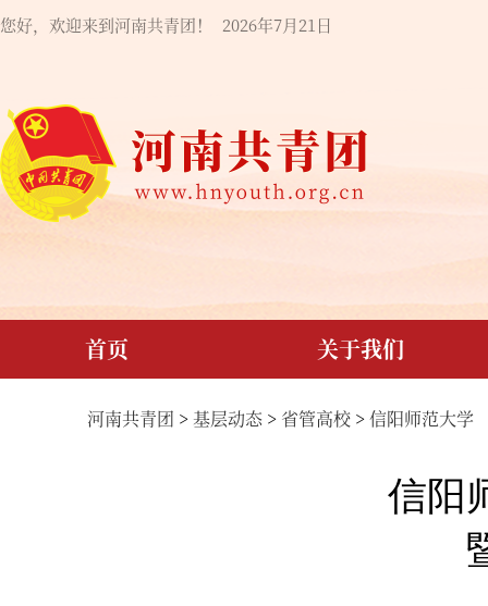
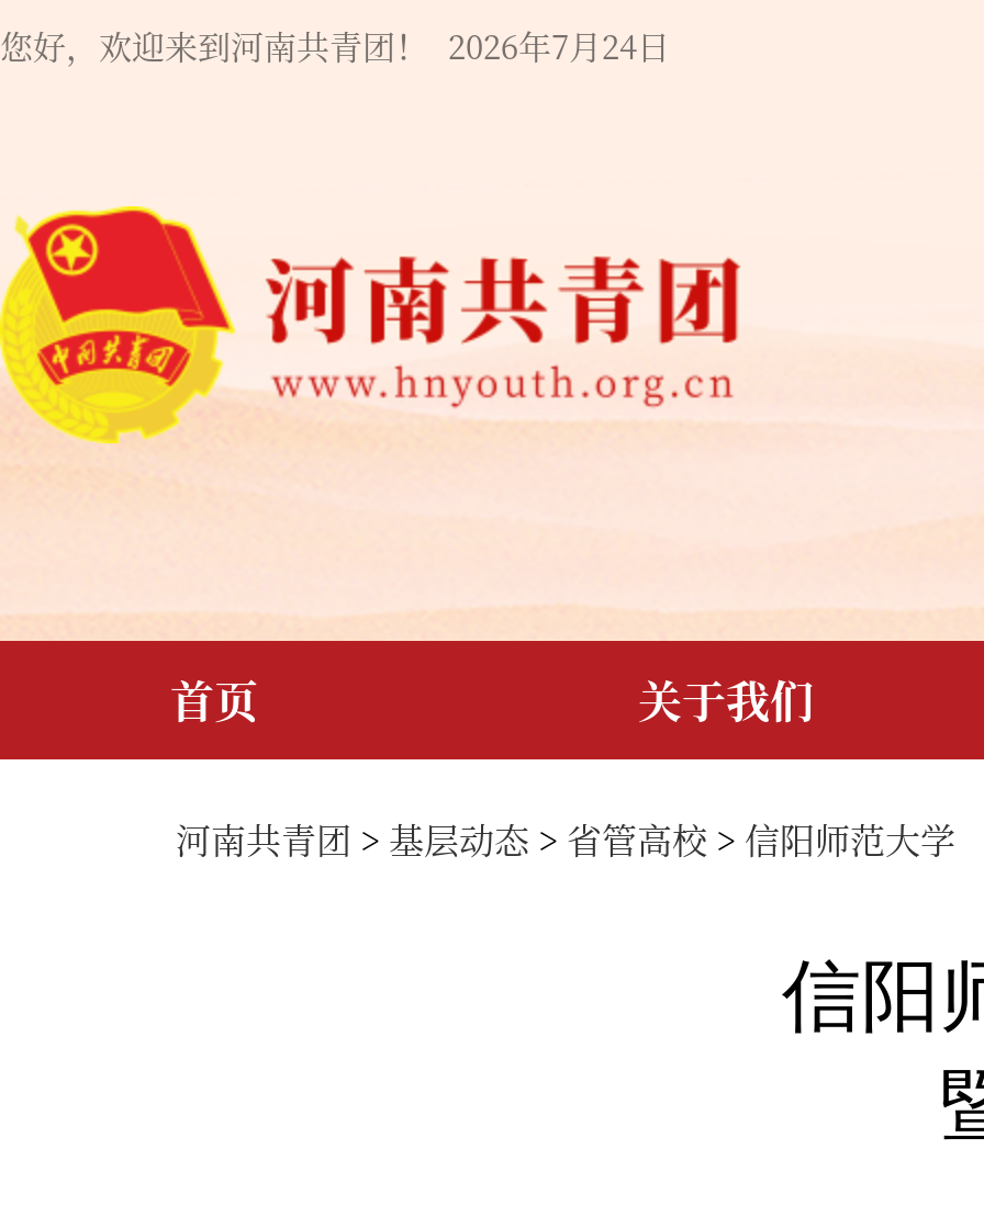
[0,13,332,36] 您好，欢迎来到河南共青团！ 2026年7月21日 -> [0,22,670,68] 您好，欢迎来到河南共青团！ 2026年7月24日

